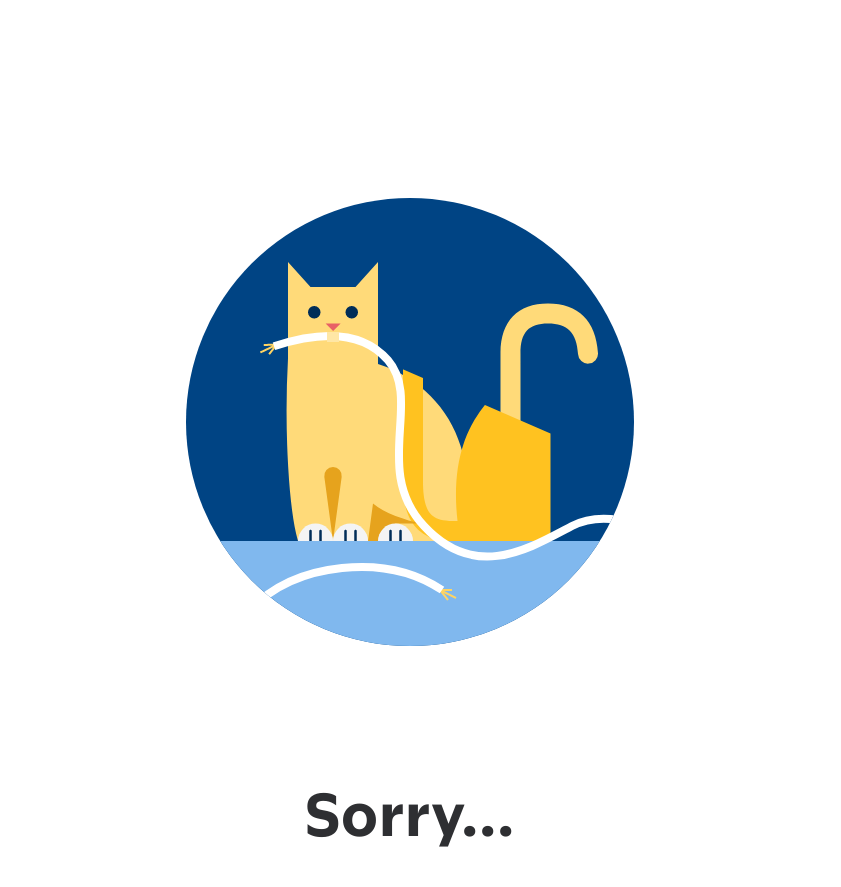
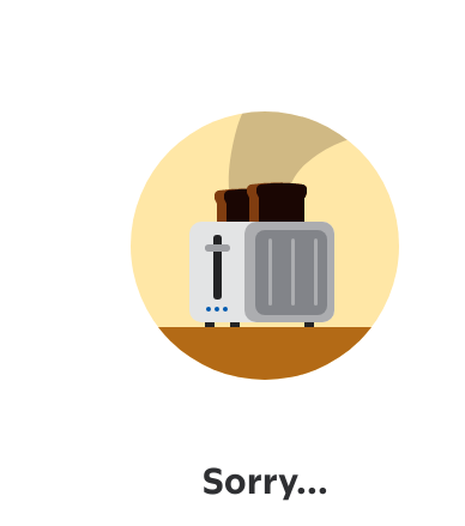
[184,196,636,648] [image] -> [131,110,399,381] [image]

